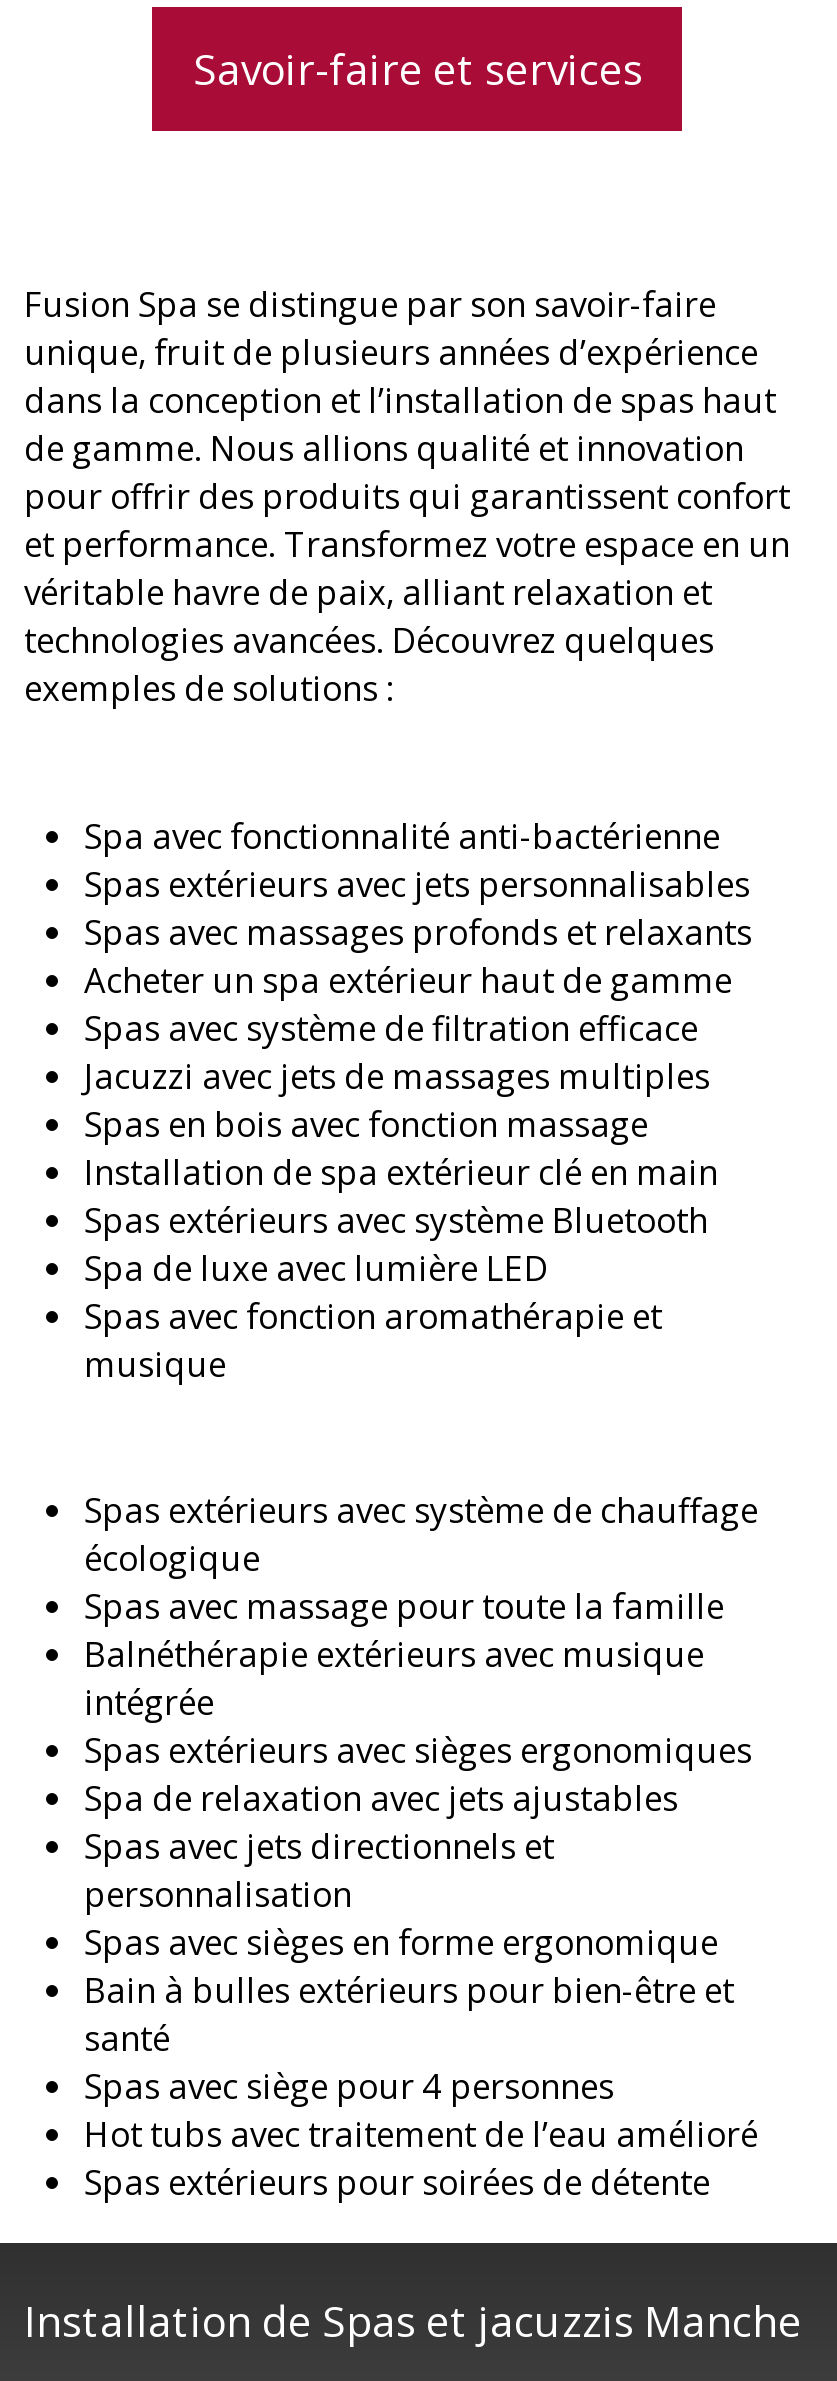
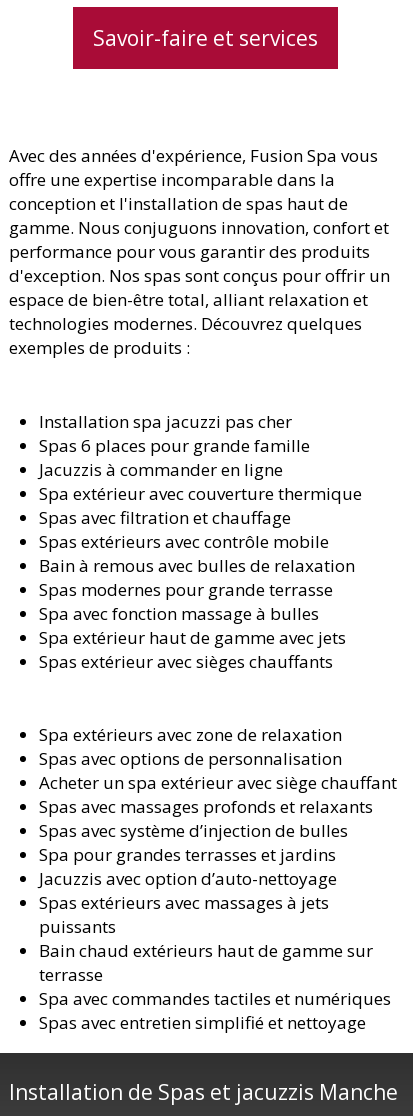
[24,282,790,907] Fusion Spa se distingue par son savoir-faire | unique, fruit de plusieurs années d’expérience | dans la conception et l’installation de spas haut | de gamme. Nous allions qualité et innovation | pour offrir des produits qui garantissent confort | et performance. Transformez votre espace en un | véritable havre de paix, alliant relaxation et | technologies avancées. Découvrez quelques | exemples de solutions : | Spa avec fonctionnalité anti-bactérienne | Spas extérieurs avec jets personnalisables -> [9,144,397,794] Avec des années d'expérience, Fusion Spa vous | offre une expertise incomparable dans la | conception et l'installation de spas haut de | gamme. Nous conjuguons innovation, confort et | performance pour vous garantir des produits | d'exception. Nos spas sont conçus pour offrir un | espace de bien-être total, alliant relaxation et | technologies modernes. Découvrez quelques | exemples de produits : | Installation spa jacuzzi pas cher | Spas 6 places pour grande famille | Jacuzzis à commander en ligne | Spa extérieur avec couverture thermique | Spas avec filtration et chauffage | Spas extérieurs avec contrôle mobile | Bain à remous avec bulles de relaxation | Spas modernes pour grande terrasse | Spa avec fonction massage à bulles | Spa extérieur haut de gamme avec jets | Spas extérieur avec sièges chauffants | Spa extérieurs avec zone de relaxation | Spas avec options de personnalisation | Acheter un spa extérieur avec siège chauffant
moved [84,909,752,955] -> [39,795,373,818]: Spas avec massages profonds et relaxants
[84,957,758,2205] Acheter un spa extérieur haut de gamme | Spas avec système de filtration efficace | Jacuzzi avec jets de massages multiples | Spas en bois avec fonction massage | Installation de spa extérieur clé en main | Spas extérieurs avec système Bluetooth | Spa de luxe avec lumière LED | Spas avec fonction aromathérapie et | musique | Spas extérieurs avec système de chauffage | écologique | Spas avec massage pour toute la famille | Balnéthérapie extérieurs avec musique | intégrée | Spas extérieurs avec sièges ergonomiques | Spa de relaxation avec jets ajustables | Spas avec jets directionnels et | personnalisation | Spas avec sièges en forme ergonomique | Bain à bulles extérieurs pour bien-être et | santé | Spas avec siège pour 4 personnes | Hot tubs avec traitement de l’eau amélioré | Spas extérieurs pour soirées de détente -> [39,819,391,1034] Spas avec système d’injection de bulles | Spa pour grandes terrasses et jardins | Jacuzzis avec option d’auto-nettoyage | Spas extérieurs avec massages à jets | puissants | Bain chaud extérieurs haut de gamme sur | terrasse | Spa avec commandes tactiles et numériques | Spas avec entretien simplifié et nettoyage

